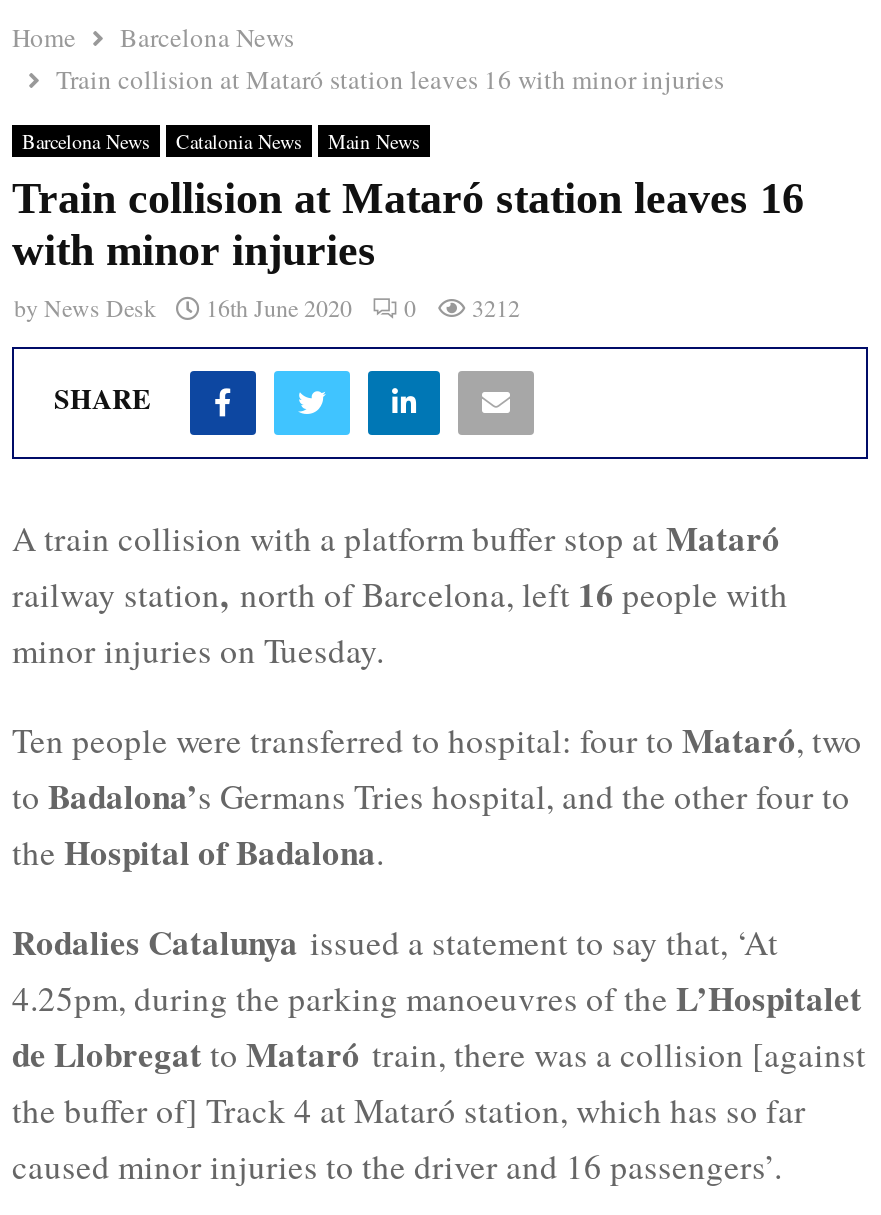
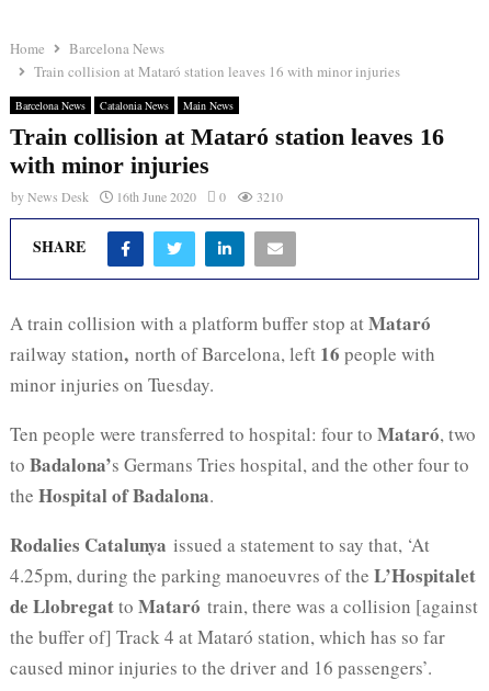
[14,291,520,323] by News Desk 16th June 2020 0 3212 -> [11,188,283,205] by News Desk 16th June 2020 0 3210

